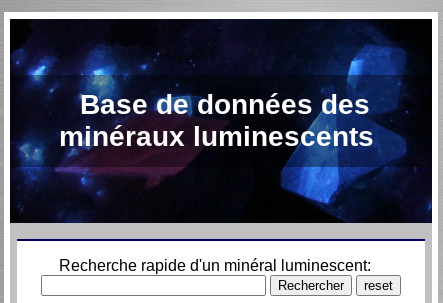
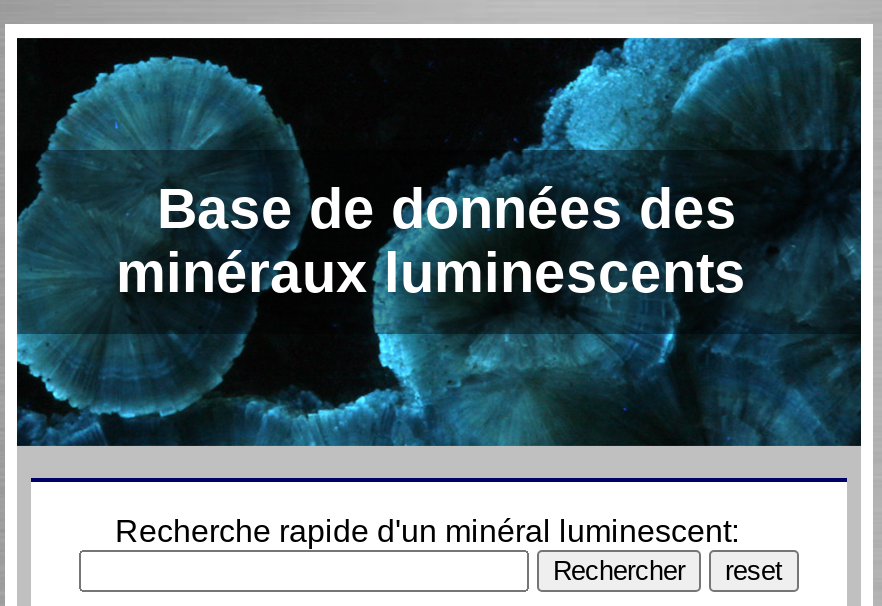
[9,18,433,224] [image] -> [15,36,863,448] [image]

